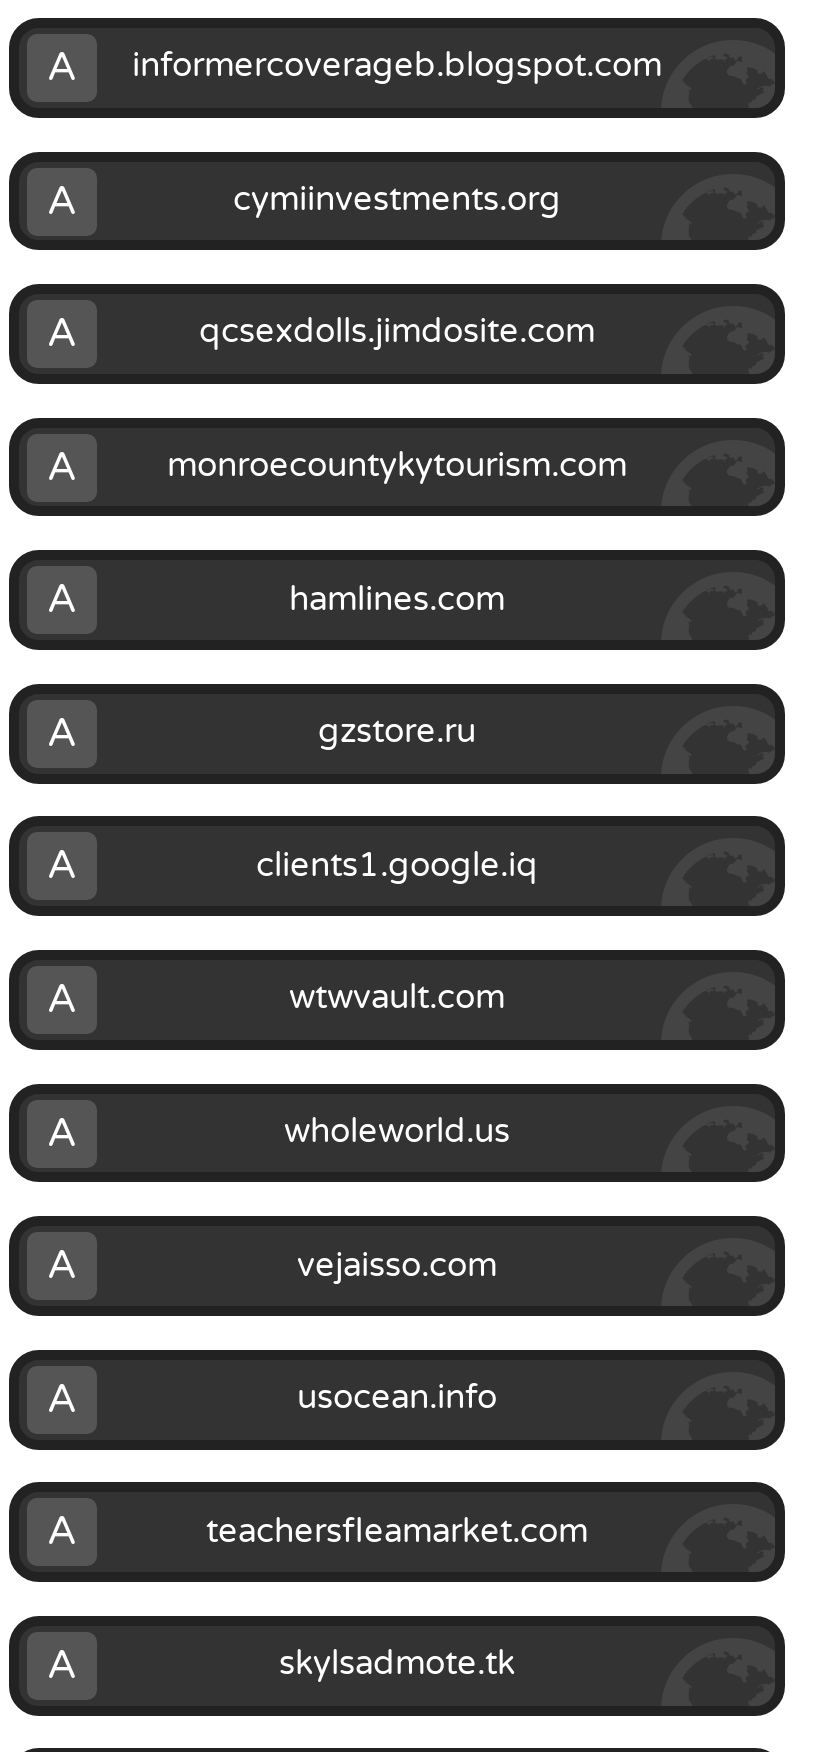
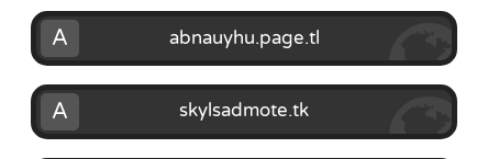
[47,47,662,1557] informercoverageb.blogspot.com | A | cymiinvestments.org | A | qcsexdolls.jimdosite.com | A | monroecountykytourism.com | A | hamlines.com | A | gzstore.ru | A | clients1.google.iq | A | wtwvault.com | A | wholeworld.us | A | vejaisso.com | A | usocean.info | A | teachersfleamarket.com -> [169,27,319,49] abnauyhu.page.tl

